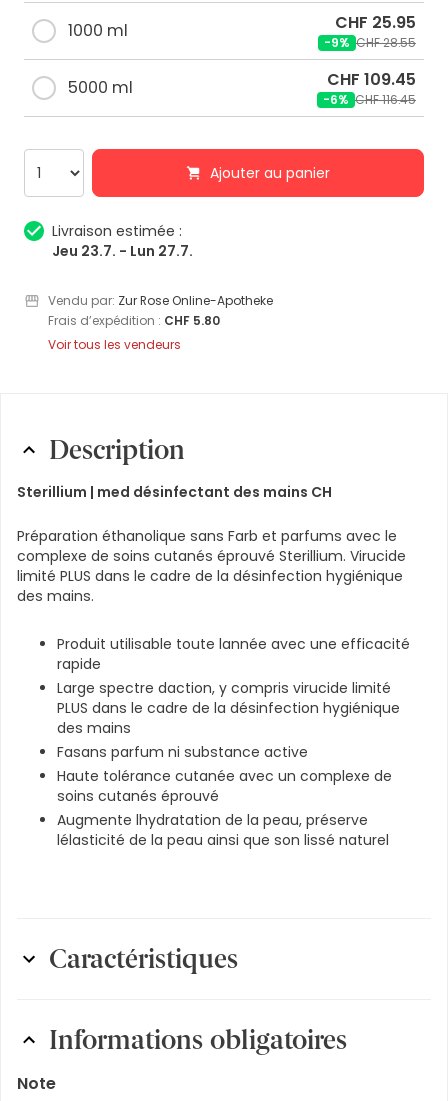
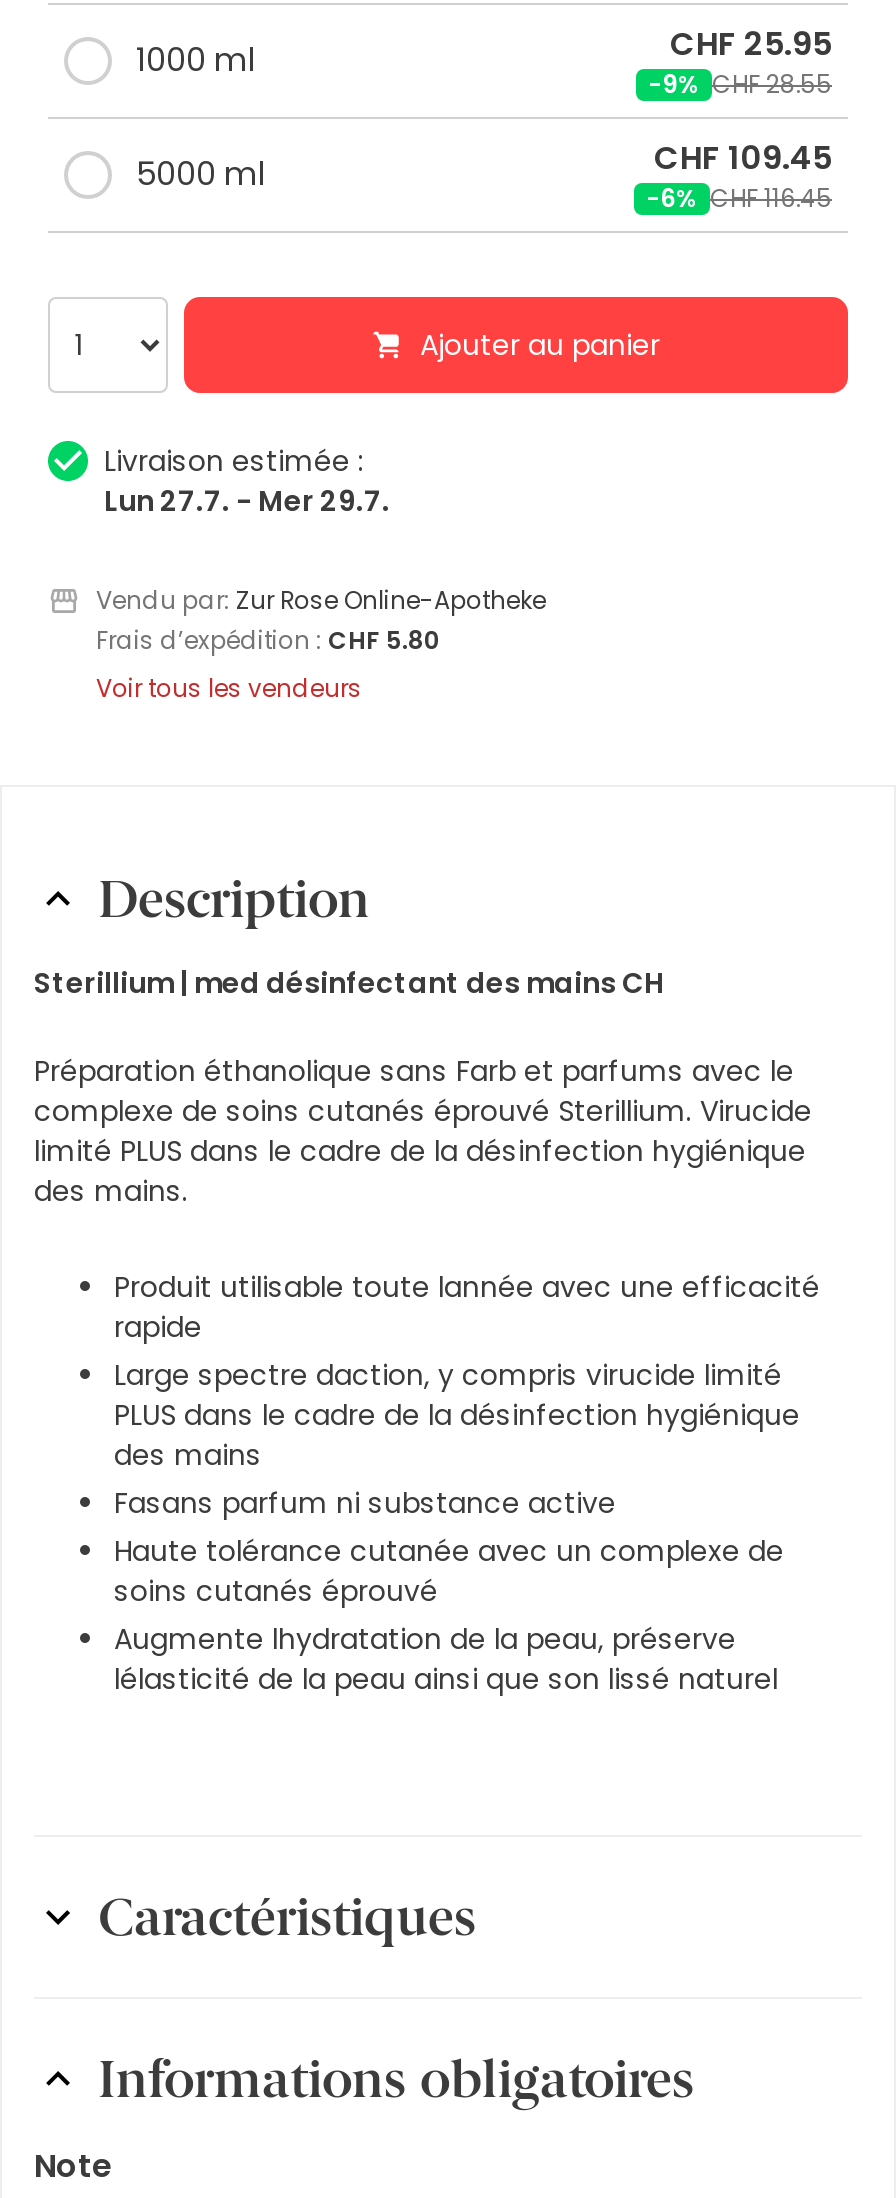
[52,241,193,261] Jeu 23.7. - Lun 27.7. -> [104,481,390,521] Lun 27.7. - Mer 29.7.

